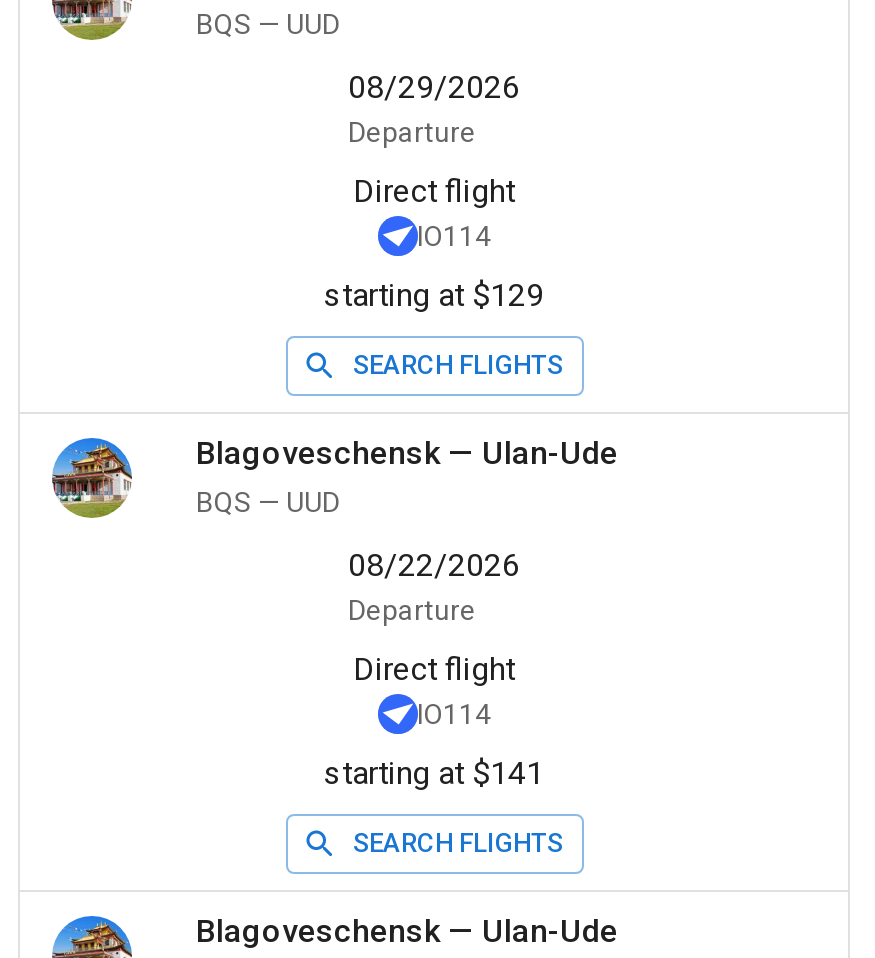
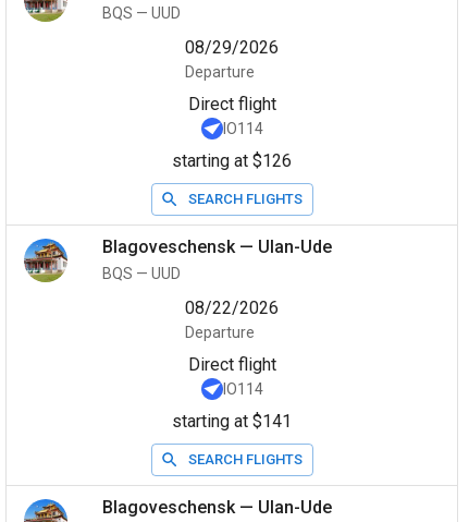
[324,276,544,314] starting at $129 -> [172,150,292,171] starting at $126

